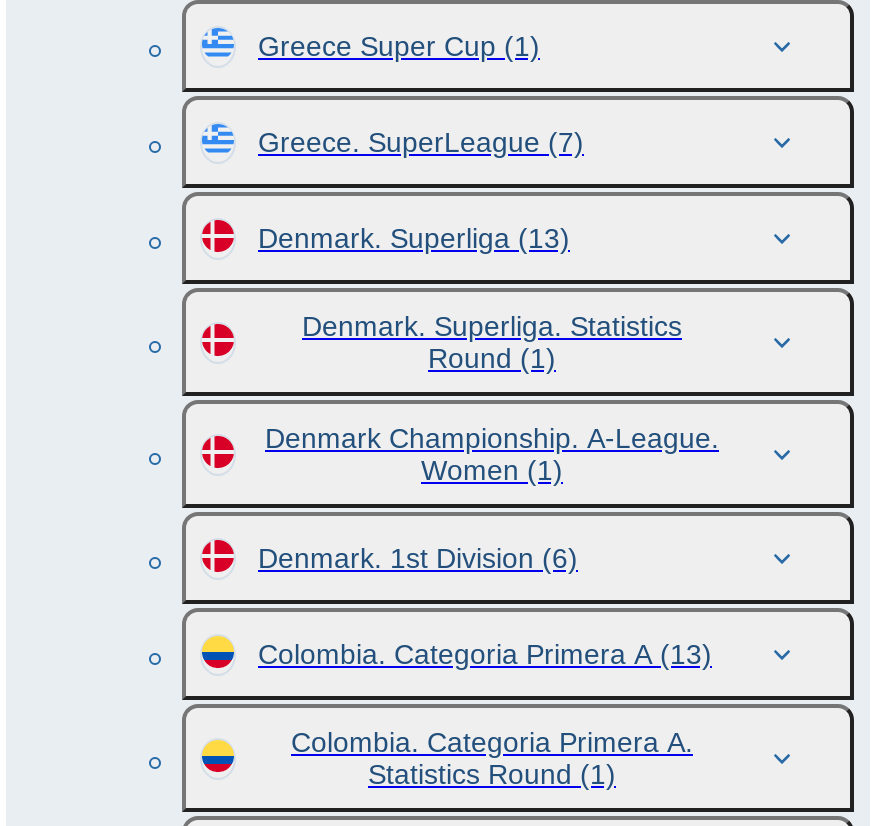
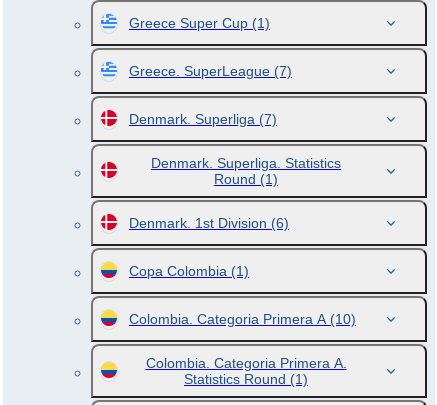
[258,222,570,254] Denmark. Superliga (13) -> [129,111,277,127] Denmark. Superliga (7)
[265,422,719,486] Denmark Championship. A-League. | Women (1) -> none
moved [258,542,578,574] -> [129,215,289,231]: Denmark. 1st Division (6)
[258,638,712,670] Colombia. Categoria Primera A (13) -> [129,263,356,327] Copa Colombia (1) | Colombia. Categoria Primera A (10)

